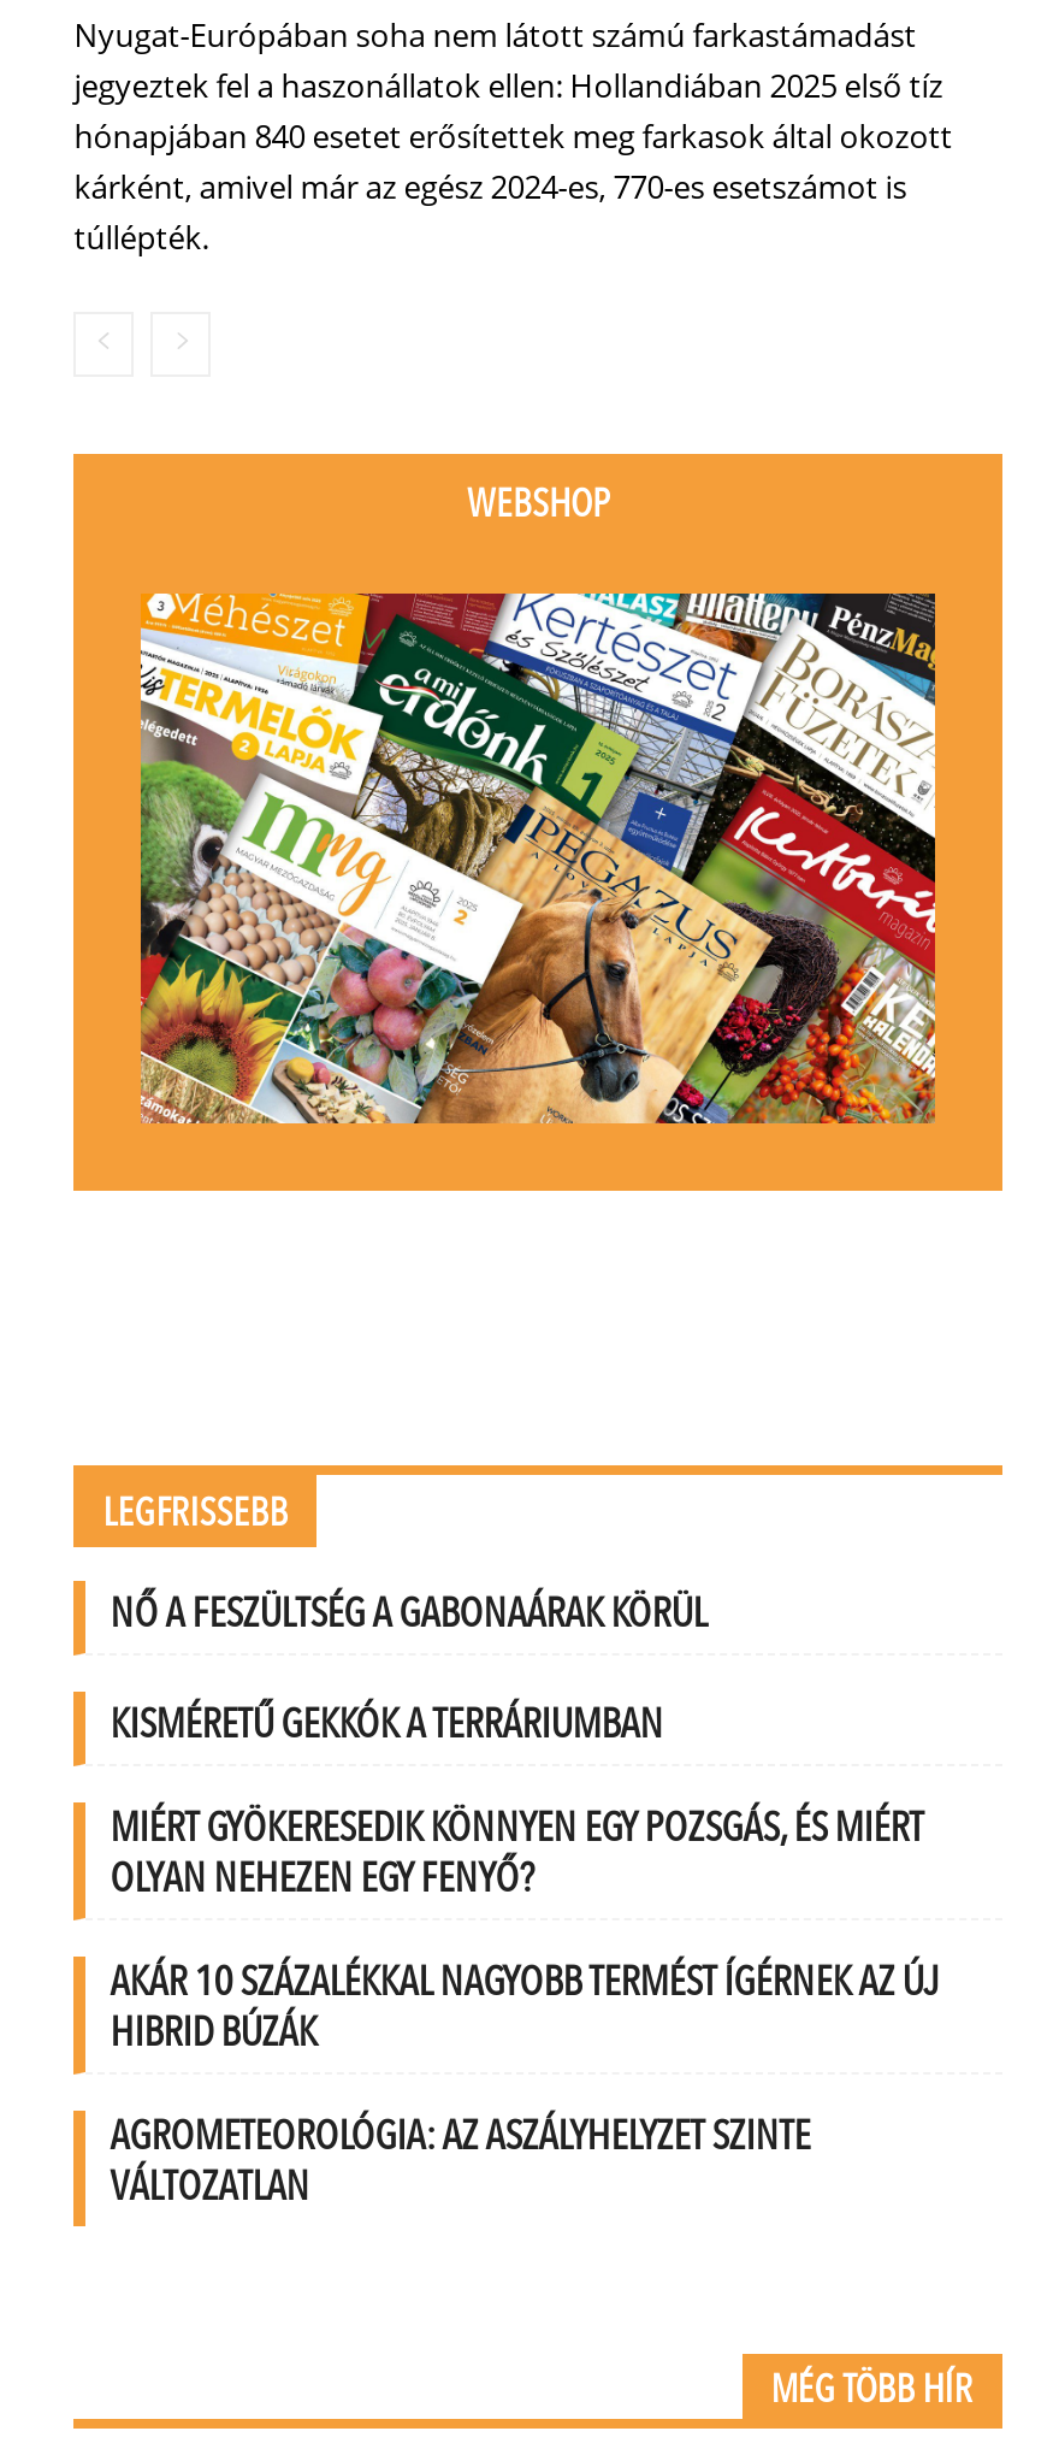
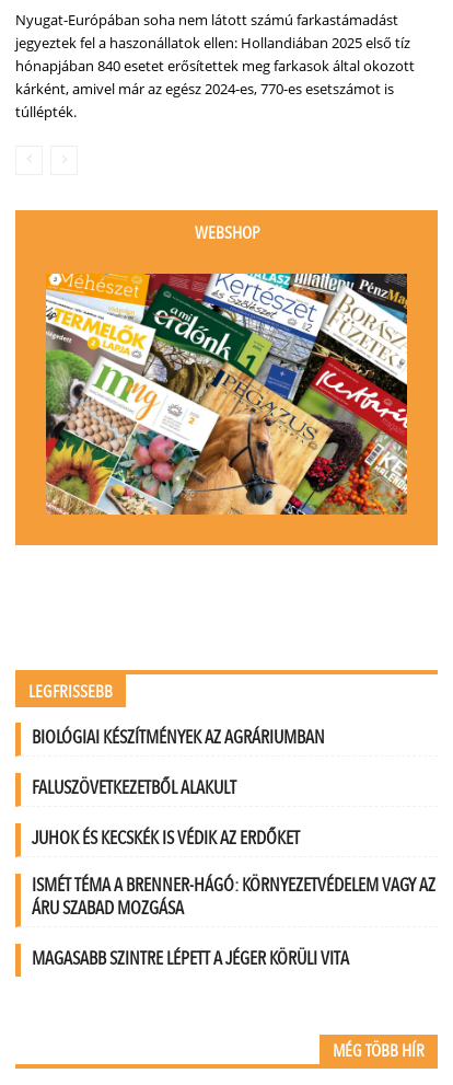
[110,1586,707,1642] NŐ A FESZÜLTSÉG A GABONAÁRAK KÖRÜL -> [32,725,325,750] BIOLÓGIAI KÉSZÍTMÉNYEK AZ AGRÁRIUMBAN
[110,1697,664,1752] KISMÉRETŰ GEKKÓK A TERRÁRIUMBAN -> [32,775,237,801] FALUSZÖVETKEZETBŐL ALAKULT
[110,1801,923,1906] MIÉRT GYÖKERESEDIK KÖNNYEN EGY POZSGÁS, ÉS MIÉRT | OLYAN NEHEZEN EGY FENYŐ? -> [32,826,300,851] JUHOK ÉS KECSKÉK IS VÉDIK AZ ERDŐKET
[110,1955,938,2061] AKÁR 10 SZÁZALÉKKAL NAGYOBB TERMÉST ÍGÉRNEK AZ ÚJ | HIBRID BÚZÁK -> [32,873,436,921] ISMÉT TÉMA A BRENNER-HÁGÓ: KÖRNYEZETVÉDELEM VAGY AZ | ÁRU SZABAD MOZGÁSA
[110,2109,810,2215] AGROMETEOROLÓGIA: AZ ASZÁLYHELYZET SZINTE | VÁLTOZATLAN -> [32,946,349,971] MAGASABB SZINTRE LÉPETT A JÉGER KÖRÜLI VITA

